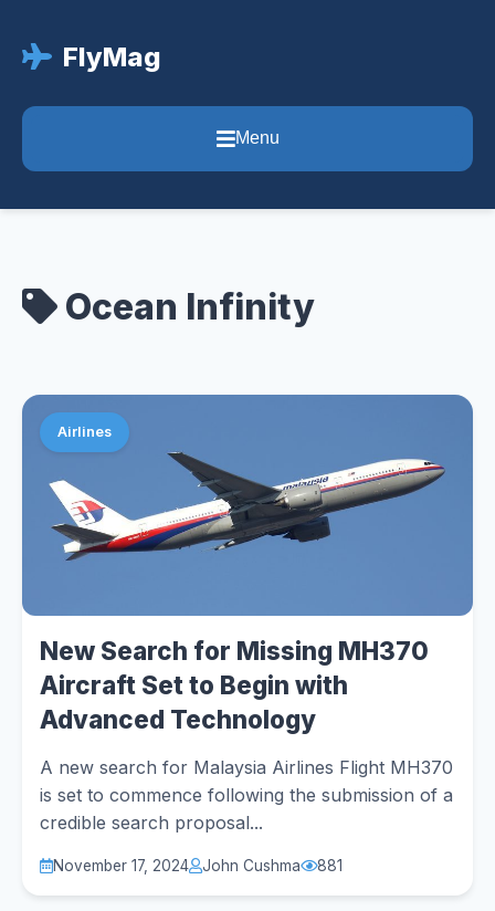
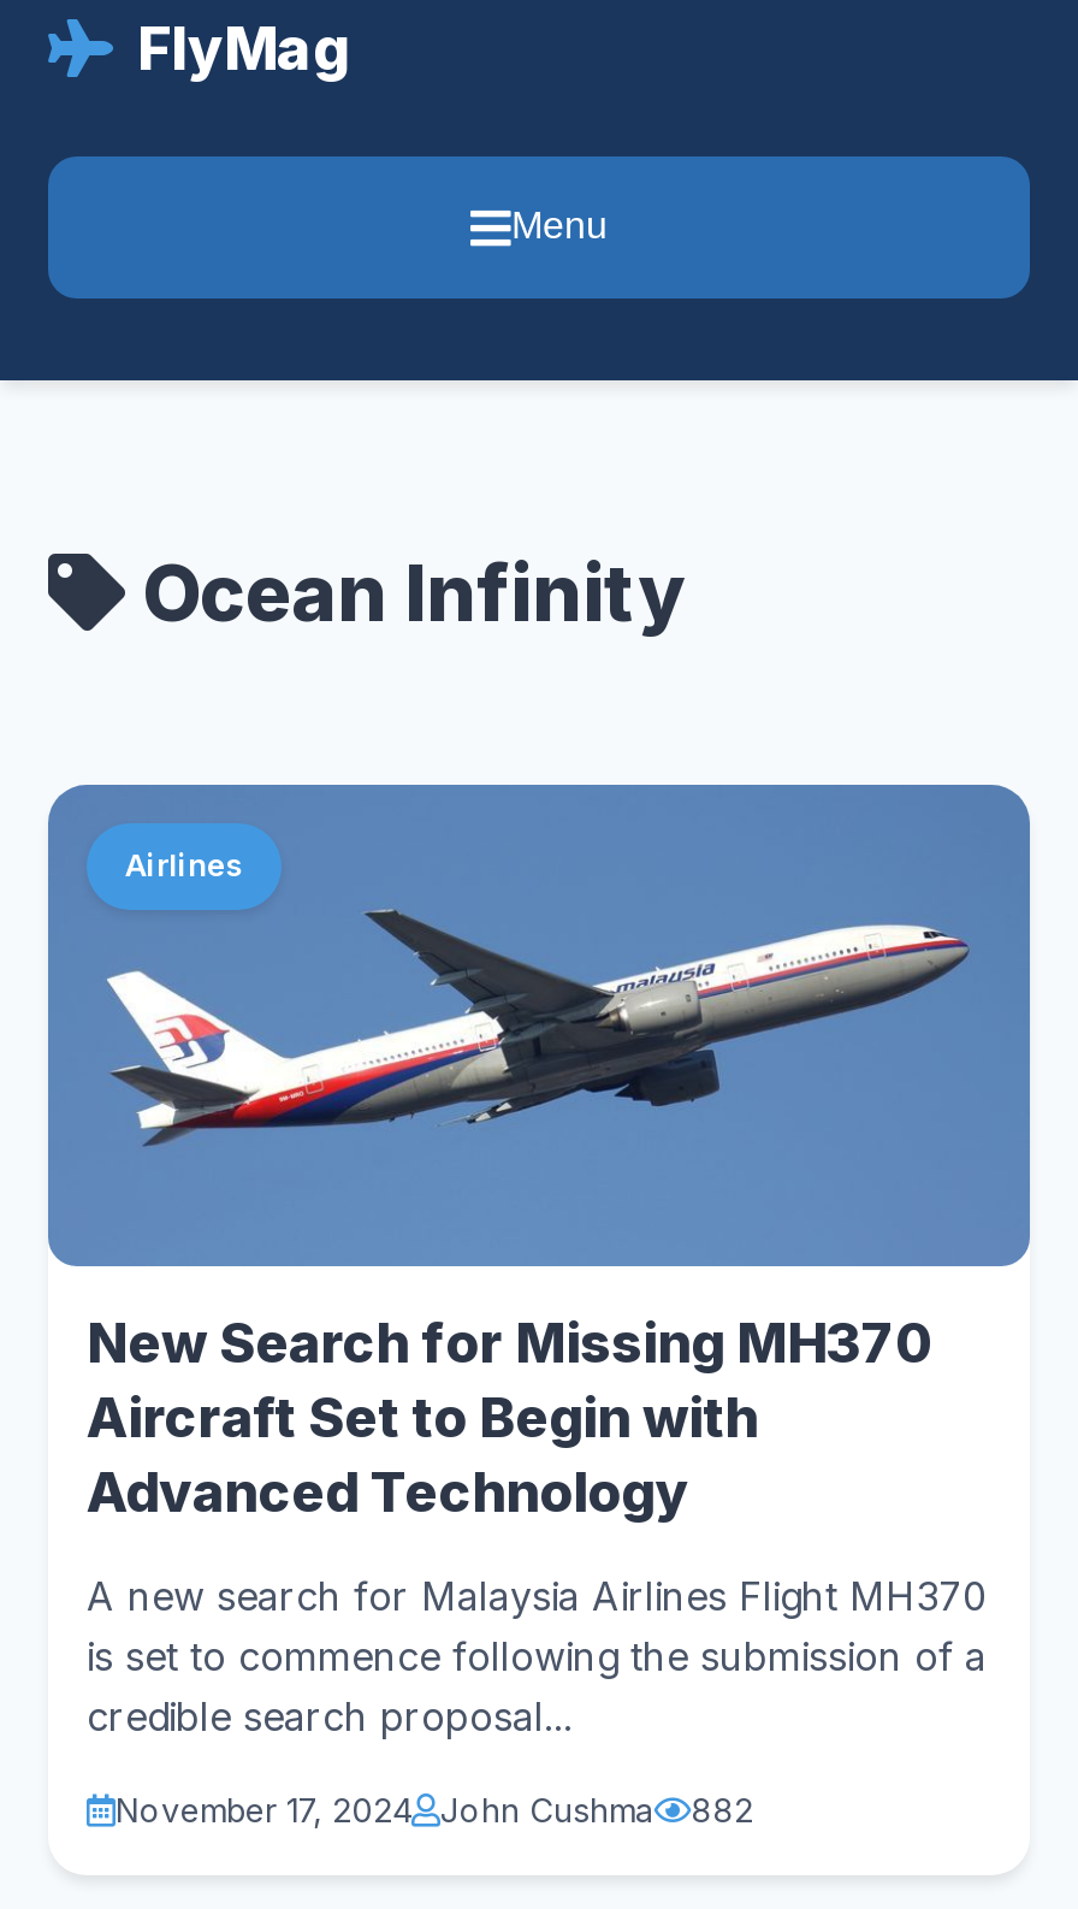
[53,857,343,874] November 17, 2024 John Cushma 881 -> [115,1791,753,1829] November 17, 2024 John Cushma 882

